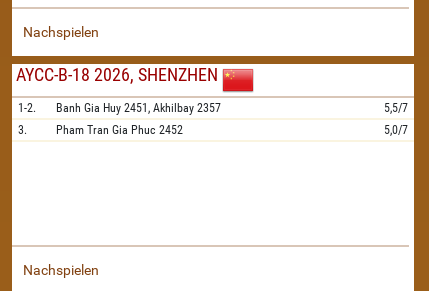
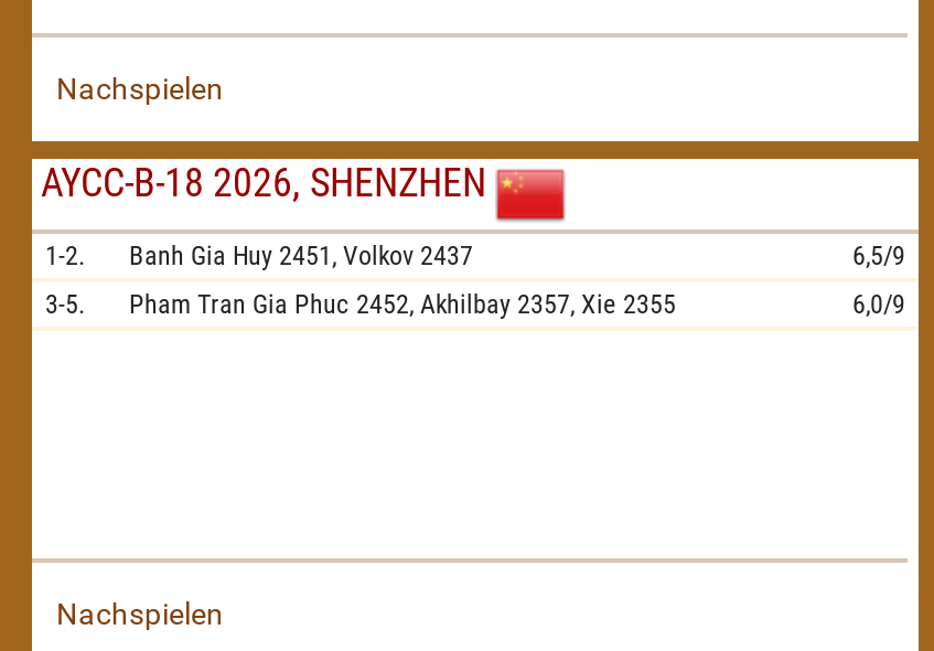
[56,101,408,115] Banh Gia Huy 2451, Akhilbay 2357 | 5,5/7 -> [129,241,905,271] Banh Gia Huy 2451, Volkov 2437 | 6,5/9
[18,123,408,137] 3. | Pham Tran Gia Phuc 2452 | 5,0/7 -> [45,289,905,320] 3-5. | Pham Tran Gia Phuc 2452, Akhilbay 2357, Xie 2355 | 6,0/9

